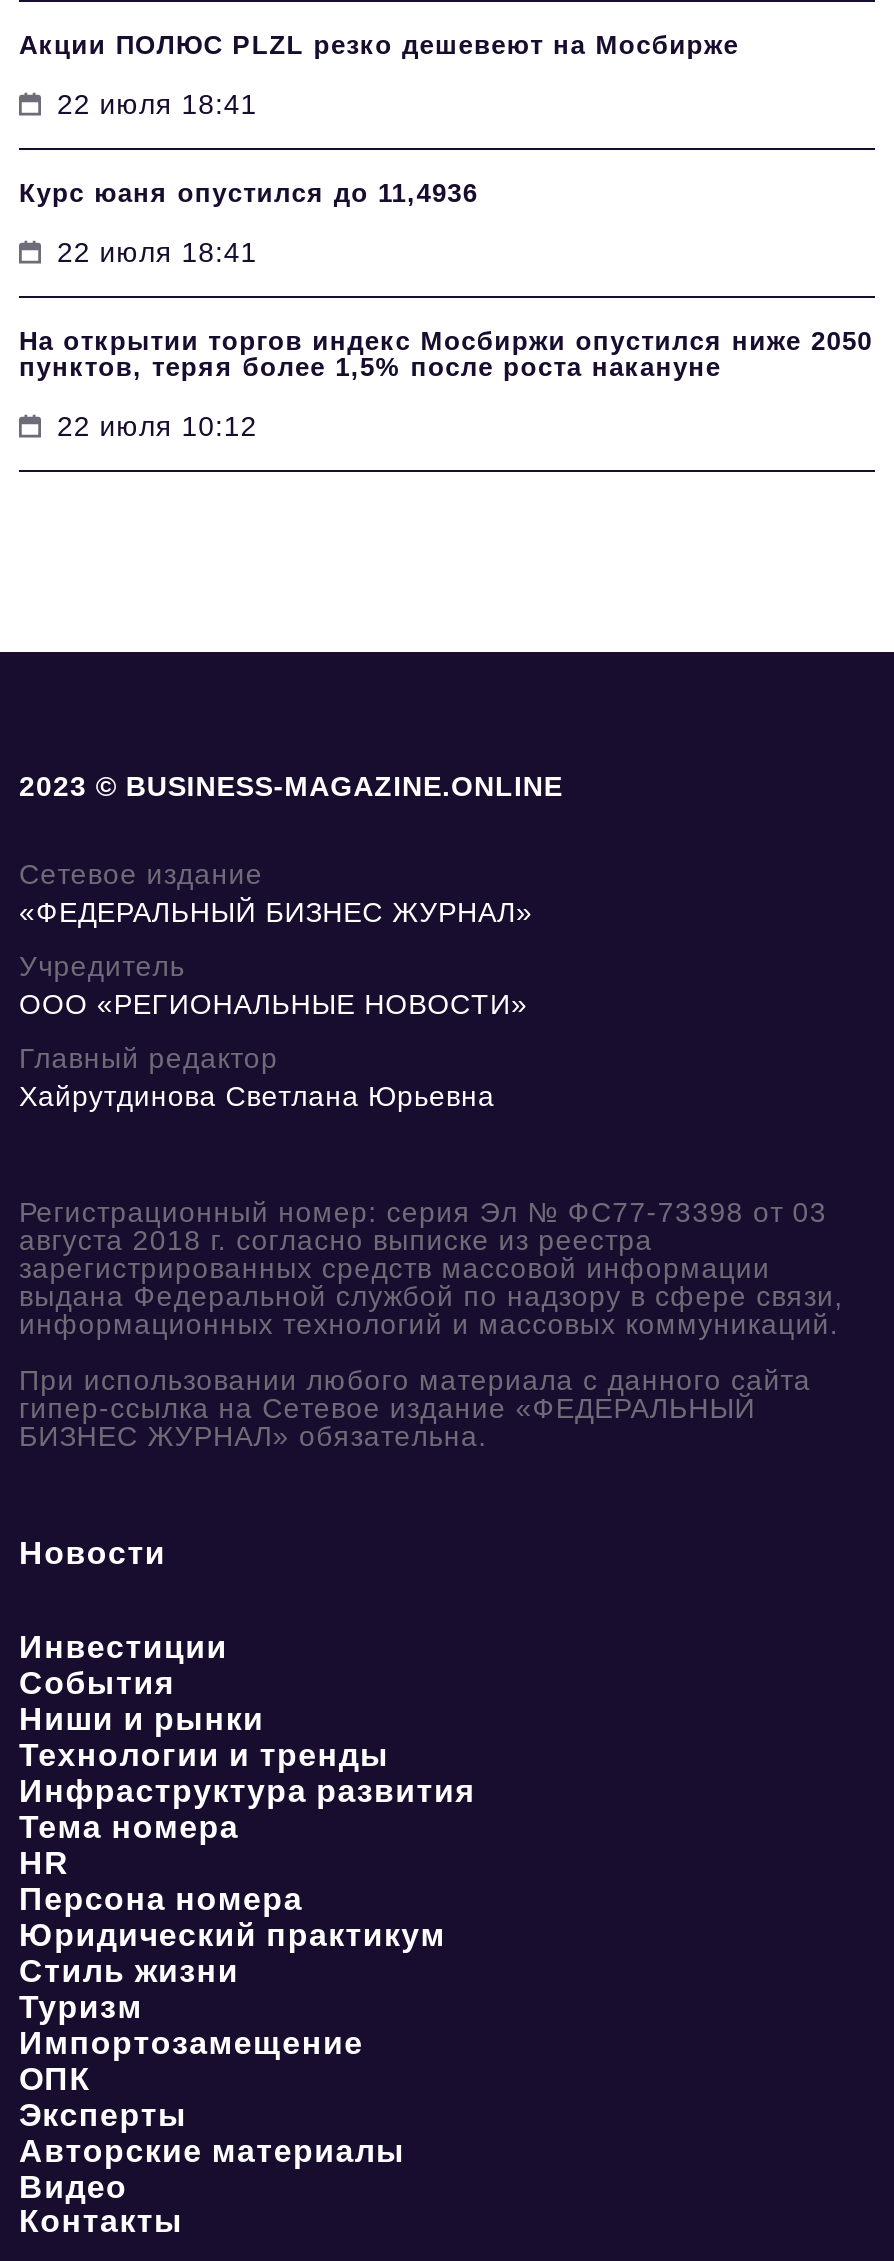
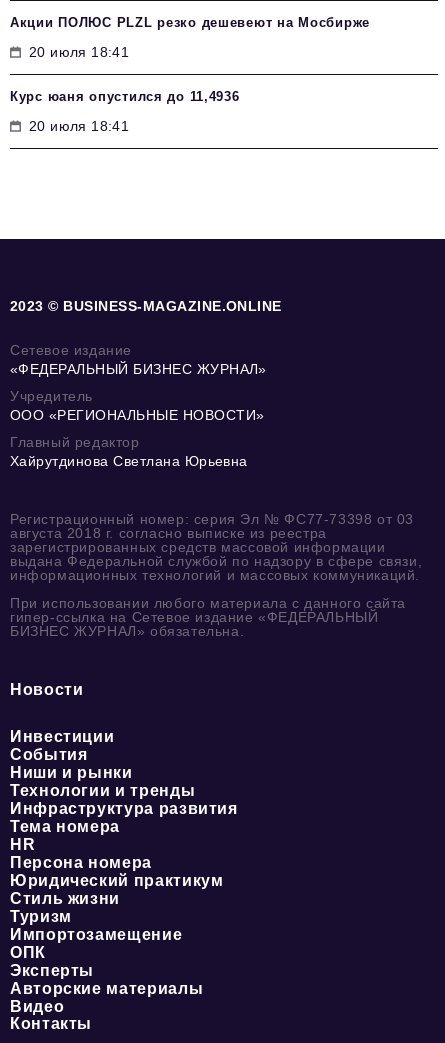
[57,88,257,120] 22 июля 18:41 -> [29,44,129,60] 20 июля 18:41
[19,236,873,442] 22 июля 18:41 | На открытии торгов индекс Мосбиржи опустился ниже 2050 | пунктов, теряя более 1,5% после роста накануне | 22 июля 10:12 -> [29,118,129,134] 20 июля 18:41

